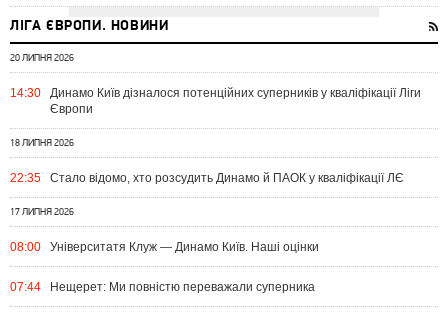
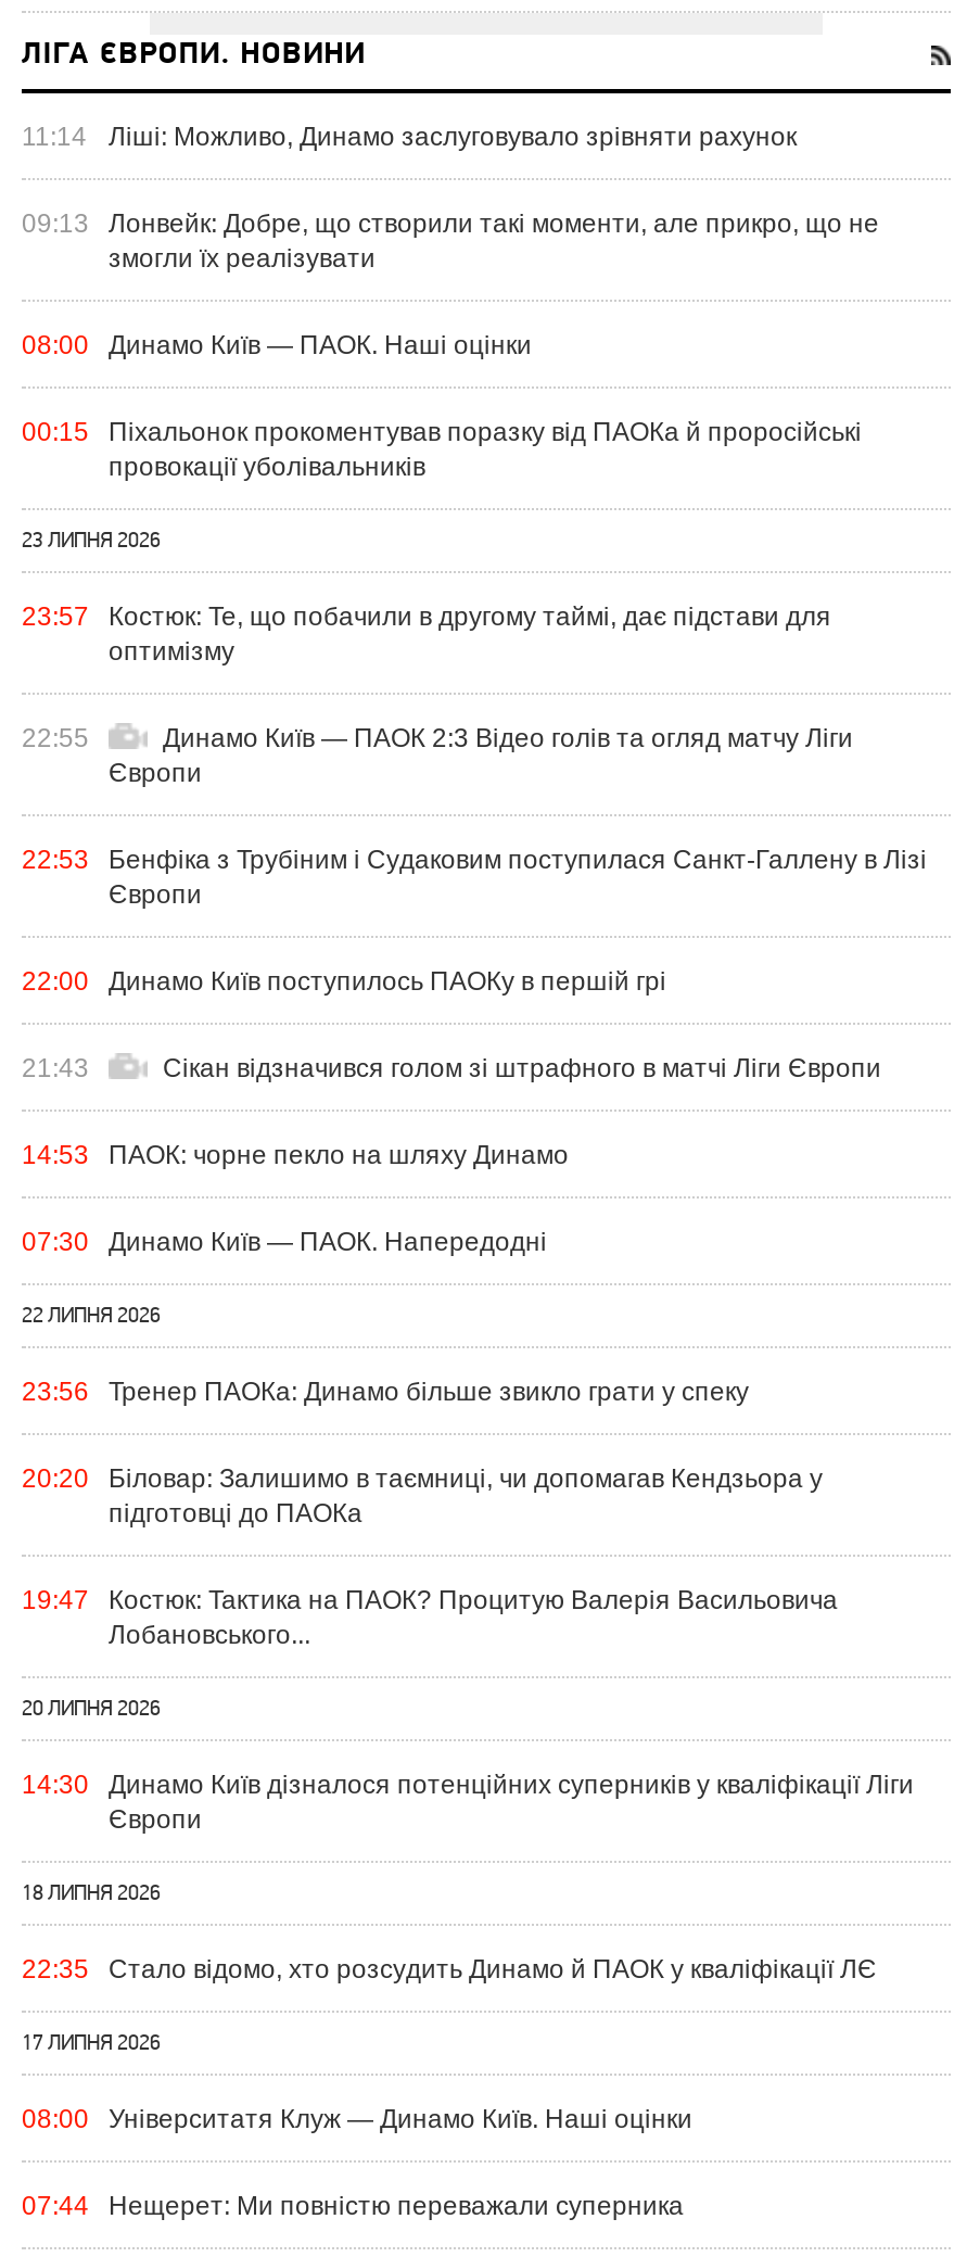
none -> [22,121,927,1649] 11:14 | Ліші: Можливо, Динамо заслуговувало зрівняти рахунок | 09:13 | Лонвейк: Добре, що створили такі моменти, але прикро, що не | змогли їх реалізувати | 08:00 | Динамо Київ — ПАОК. Наші оцінки | 00:15 | Піхальонок прокоментував поразку від ПАОКа й проросійські | провокації уболівальників | 23 ЛИПНЯ 2026 | 23:57 | Костюк: Те, що побачили в другому таймі, дає підстави для | оптимізму | 22:55 | Динамо Київ — ПАОК 2:3 Відео голів та огляд матчу Ліги | Європи | 22:53 | Бенфіка з Трубіним і Судаковим поступилася Санкт-Галлену в Лізі | Європи | 22:00 | Динамо Київ поступилось ПАОКу в першій грі | 21:43 | Сікан відзначився голом зі штрафного в матчі Ліги Європи | 14:53 | ПАОК: чорне пекло на шляху Динамо | 07:30 | Динамо Київ — ПАОК. Напередодні | 22 ЛИПНЯ 2026 | 23:56 | Тренер ПАОКа: Динамо більше звикло грати у спеку | 20:20 | Біловар: Залишимо в таємниці, чи допомагав Кендзьора у | підготовці до ПАОКа | 19:47 | Костюк: Тактика на ПАОК? Процитую Валерія Васильовича | Лобановського...

